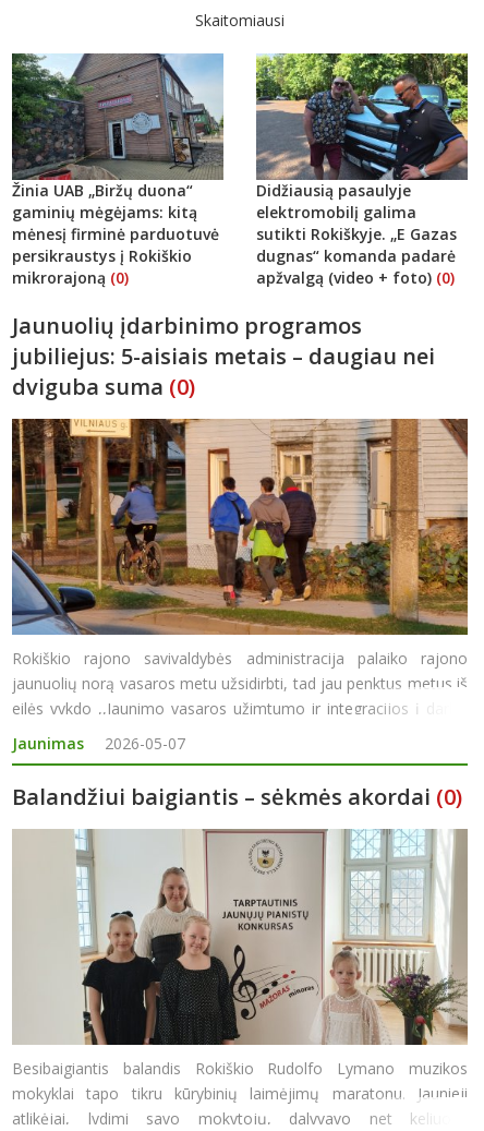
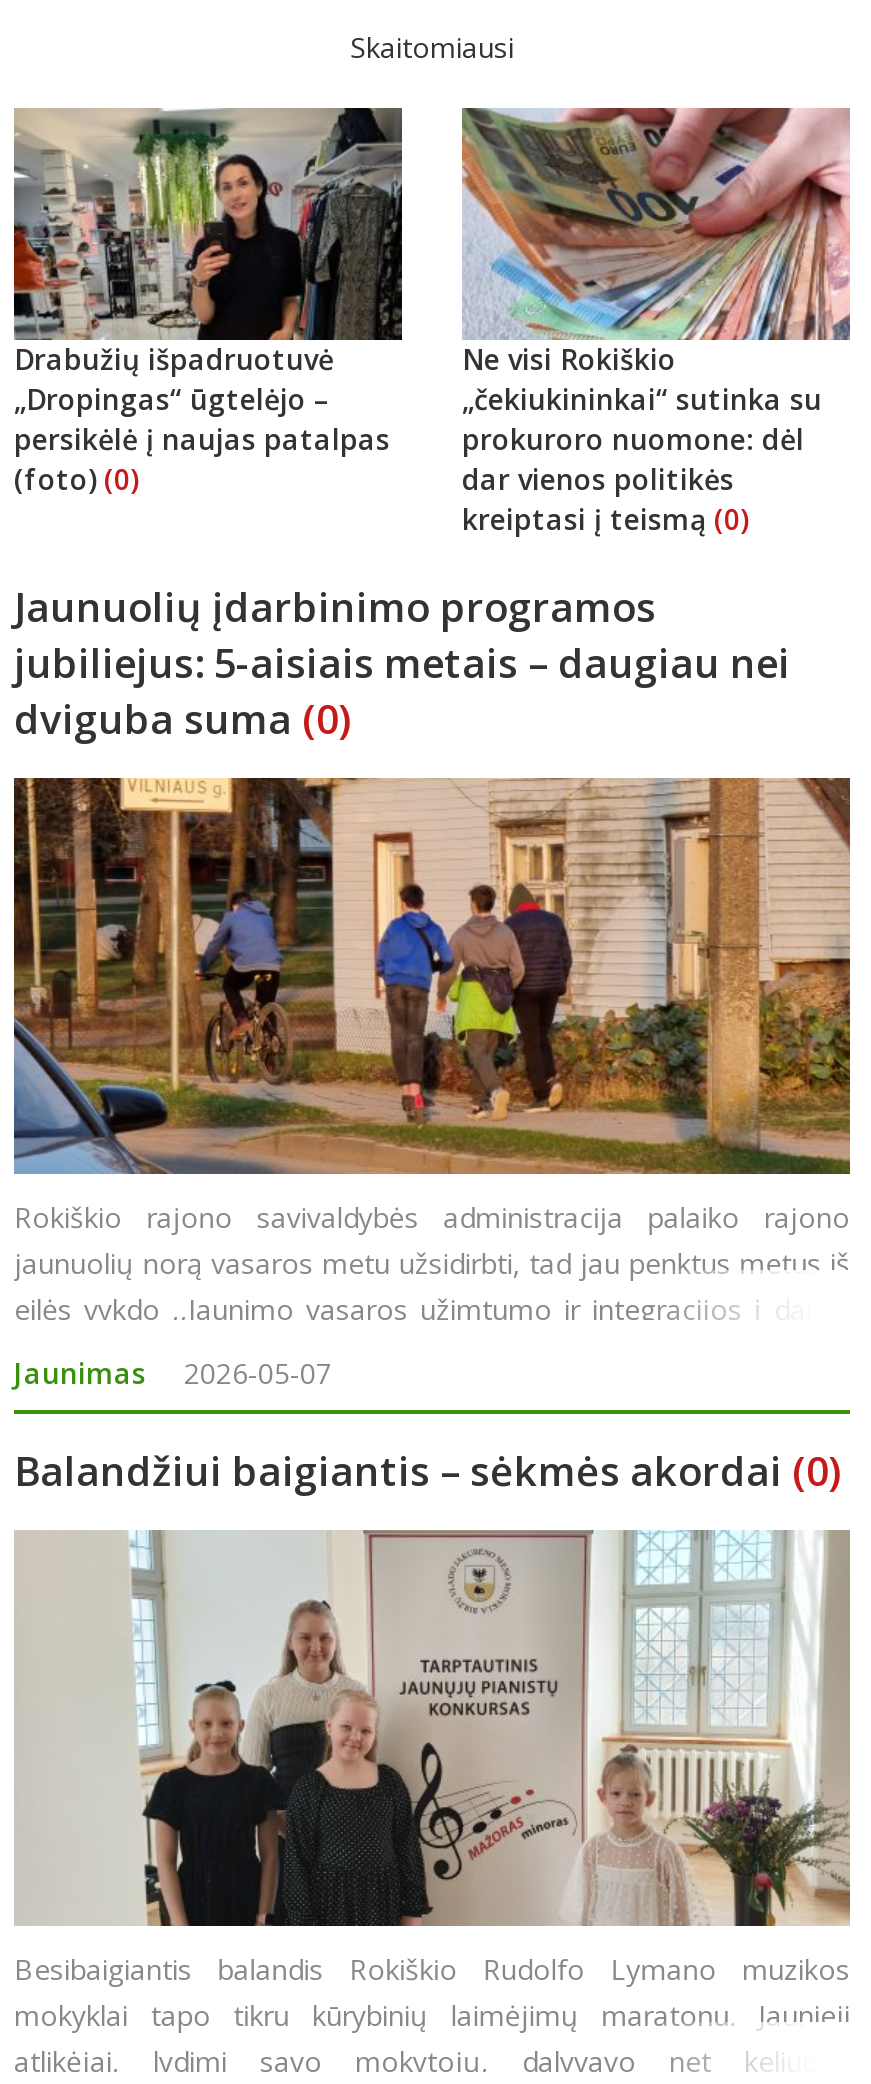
[11,53,225,288] [image] | Žinia UAB „Biržų duona“ | gaminių mėgėjams: kitą | mėnesį firminė parduotuvė | persikraustys į Rokiškio | mikrorajoną (0) -> [12,106,404,498] [image] | Drabužių išpadruotuvė | „Dropingas“ ūgtelėjo – | persikėlė į naujas patalpas | (foto) (0)
[256,52,469,288] [image] | Didžiausią pasaulyje | elektromobilį galima | sutikti Rokiškyje. „E Gazas | dugnas“ komanda padarė | apžvalgą (video + foto) (0) -> [462,106,850,538] [image] | Ne visi Rokiškio | „čekiukininkai“ sutinka su | prokuroro nuomone: dėl | dar vienos politikės | kreiptasi į teismą (0)

